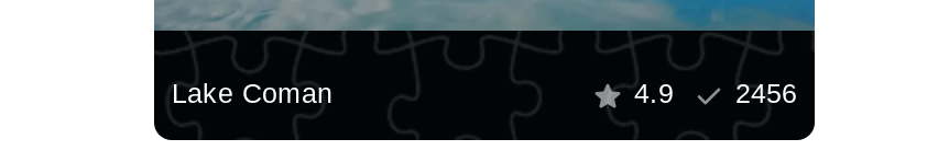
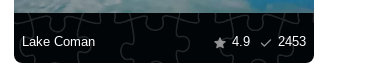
[634,77,797,108] 4.9 2456 -> [232,35,306,49] 4.9 2453

